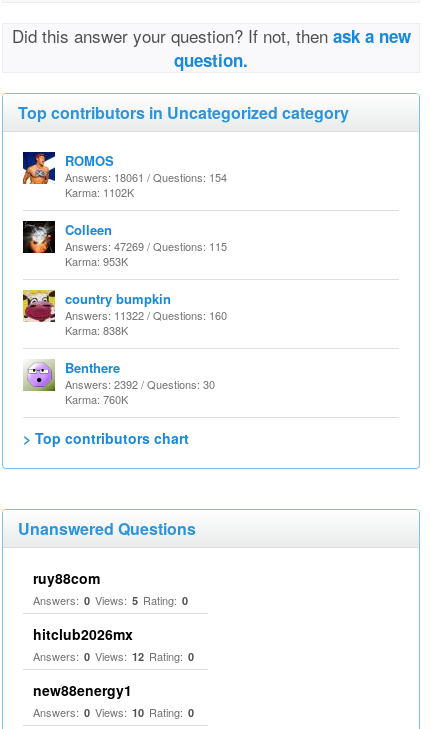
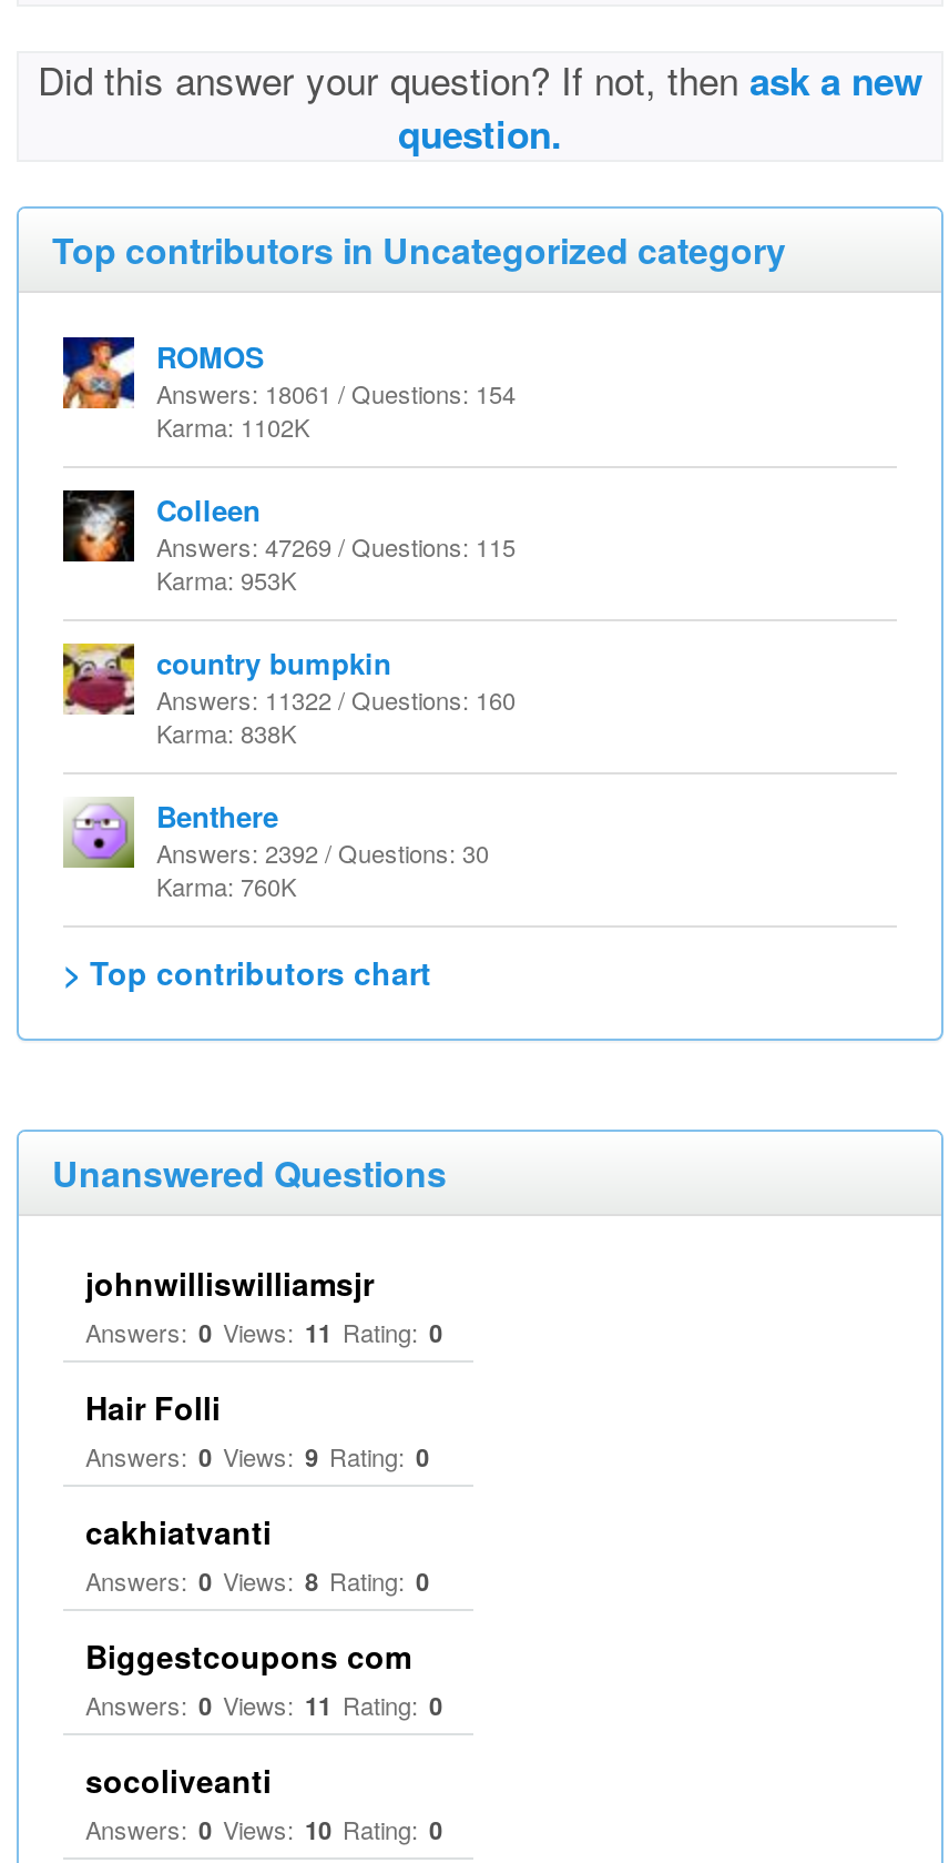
[33,568,194,700] ruy88com | Answers: 0 Views: 5 Rating: 0 | hitclub2026mx | Answers: 0 Views: 12 Rating: 0 | new88energy1 -> [85,1260,442,1802] johnwilliswilliamsjr | Answers: 0 Views: 11 Rating: 0 | Hair Folli | Answers: 0 Views: 9 Rating: 0 | cakhiatvanti | Answers: 0 Views: 8 Rating: 0 | Biggestcoupons com | Answers: 0 Views: 11 Rating: 0 | socoliveanti

